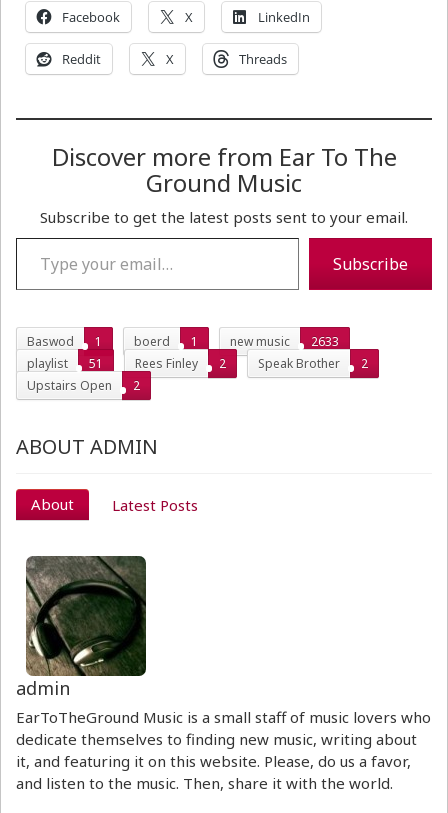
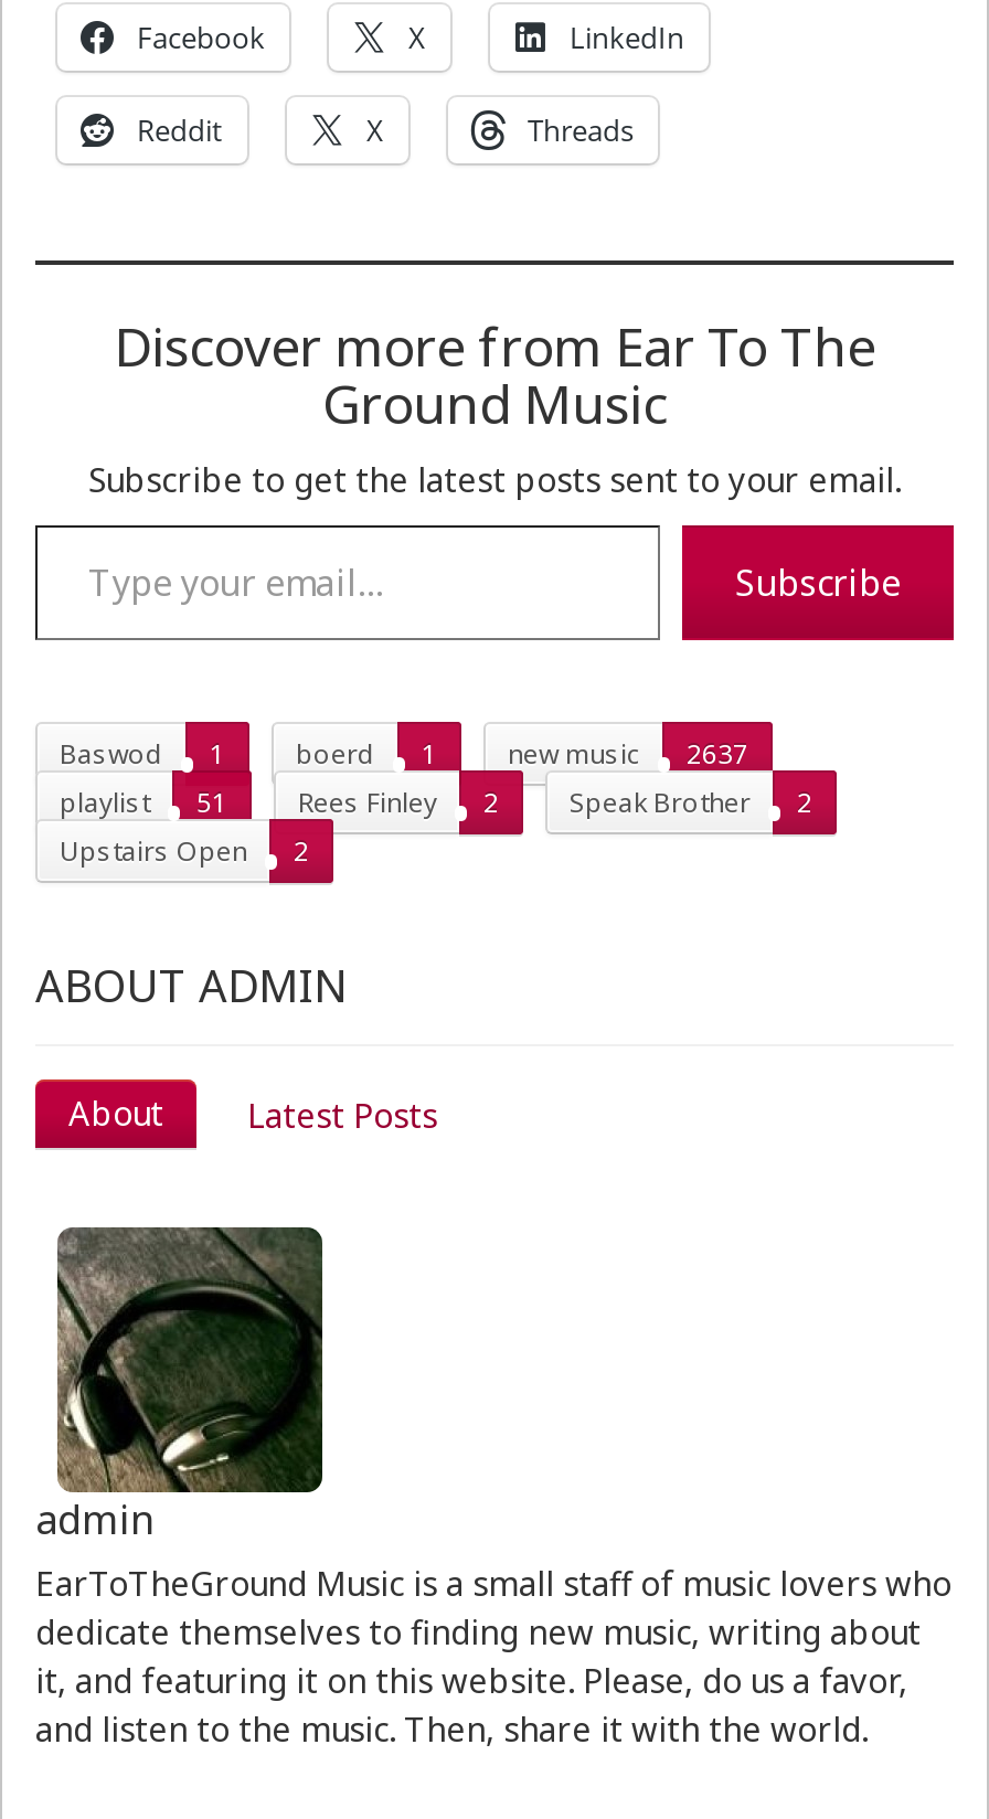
[311,333,339,350] 2633 -> [687,736,748,774] 2637

